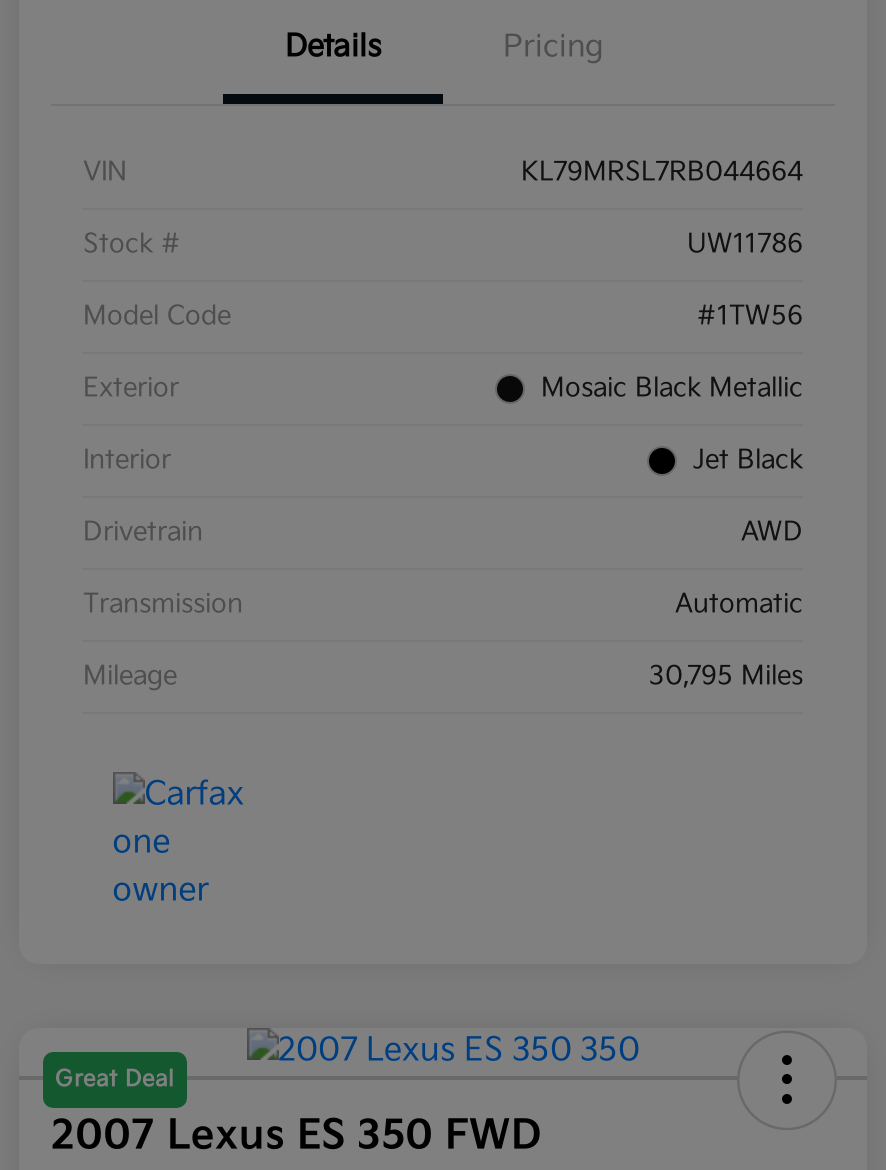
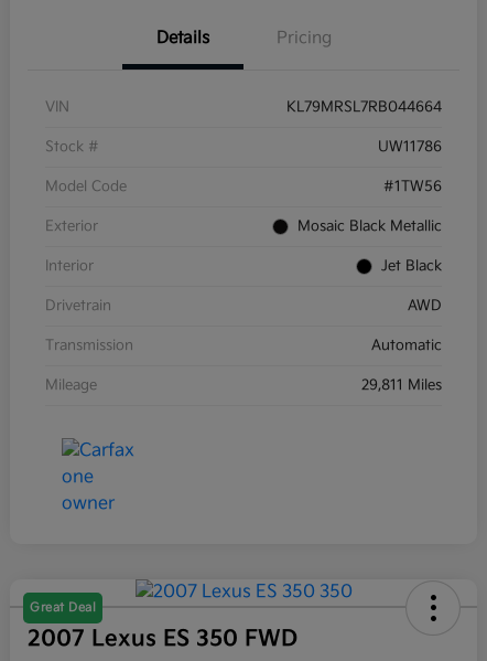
[649,660,803,692] 30,795 Miles -> [361,376,442,394] 29,811 Miles

